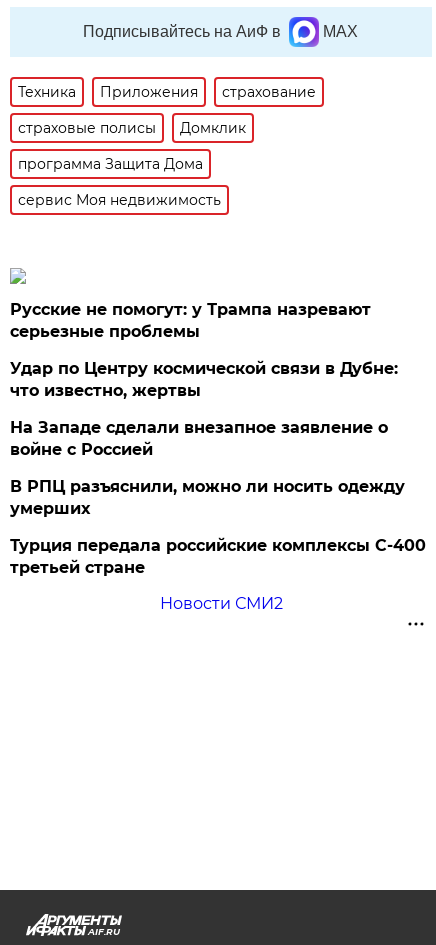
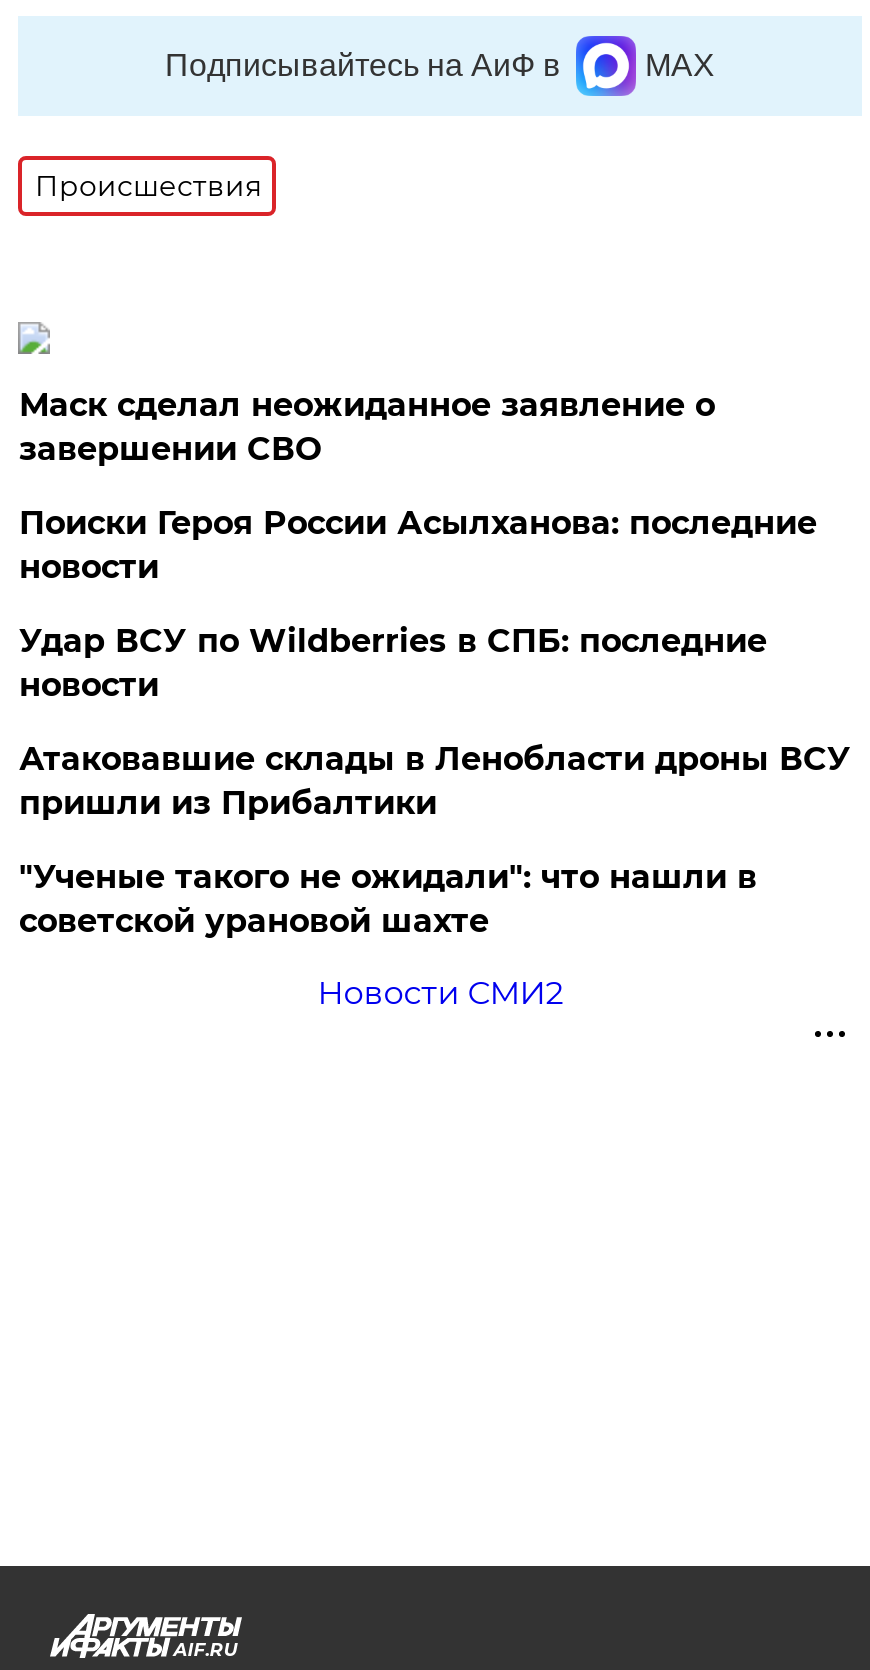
[18,83,316,209] Техника | Приложения | страхование | страховые полисы | Домклик | программа Защита Дома | сервис Моя недвижимость -> [35,168,261,204] Происшествия
[10,300,426,577] Русские не помогут: у Трампа назревают | серьезные проблемы | Удар по Центру космической связи в Дубне: | что известно, жертвы | На Западе сделали внезапное заявление о | войне с Россией | В РПЦ разъяснили, можно ли носить одежду | умерших | Турция передала российские комплексы С-400 | третьей стране -> [19,386,851,940] Маск сделал неожиданное заявление о | завершении СВО | Поиски Героя России Асылханова: последние | новости | Удар ВСУ по Wildberries в СПБ: последние | новости | Атаковавшие склады в Ленобласти дроны ВСУ | пришли из Прибалтики | "Ученые такого не ожидали": что нашли в | советской урановой шахте

